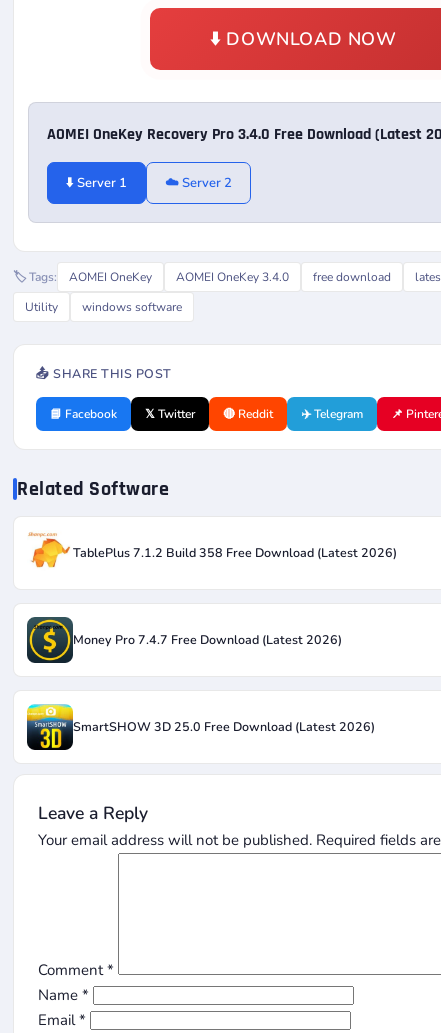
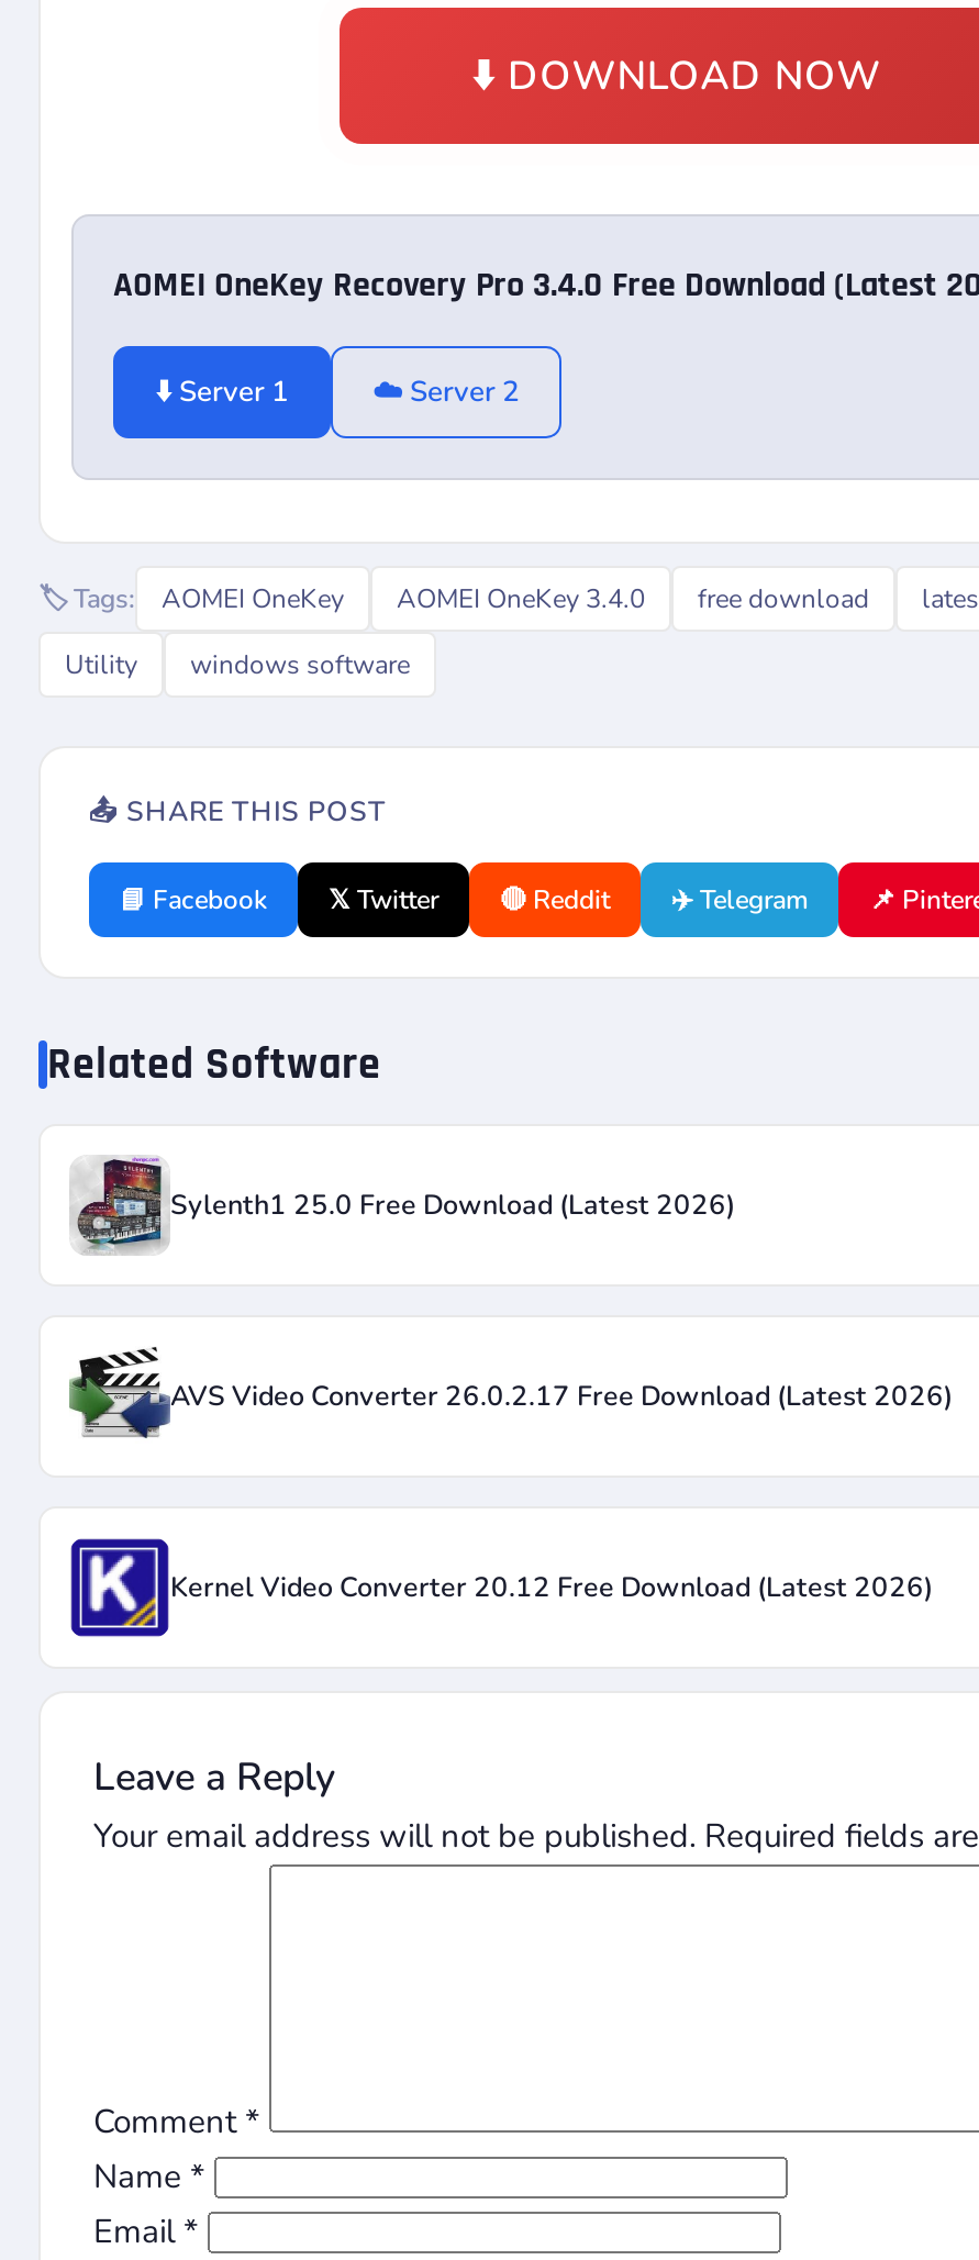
[29,531,397,575] [image] | TablePlus 7.1.2 Build 358 Free Download (Latest 2026) -> [69,1155,735,1256] [image] | Sylenth1 25.0 Free Download (Latest 2026)
[26,616,342,664] [image] | Money Pro 7.4.7 Free Download (Latest 2026) -> [69,1346,953,1447] [image] | AVS Video Converter 26.0.2.17 Free Download (Latest 2026)
[26,704,375,751] [image] | SmartSHOW 3D 25.0 Free Download (Latest 2026) -> [69,1537,933,1638] [image] | Kernel Video Converter 20.12 Free Download (Latest 2026)

